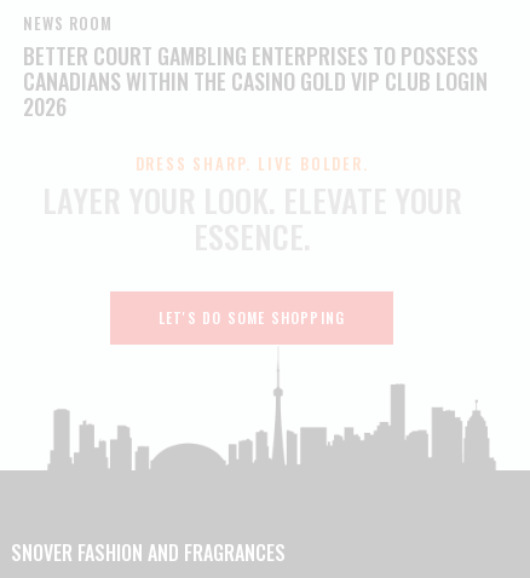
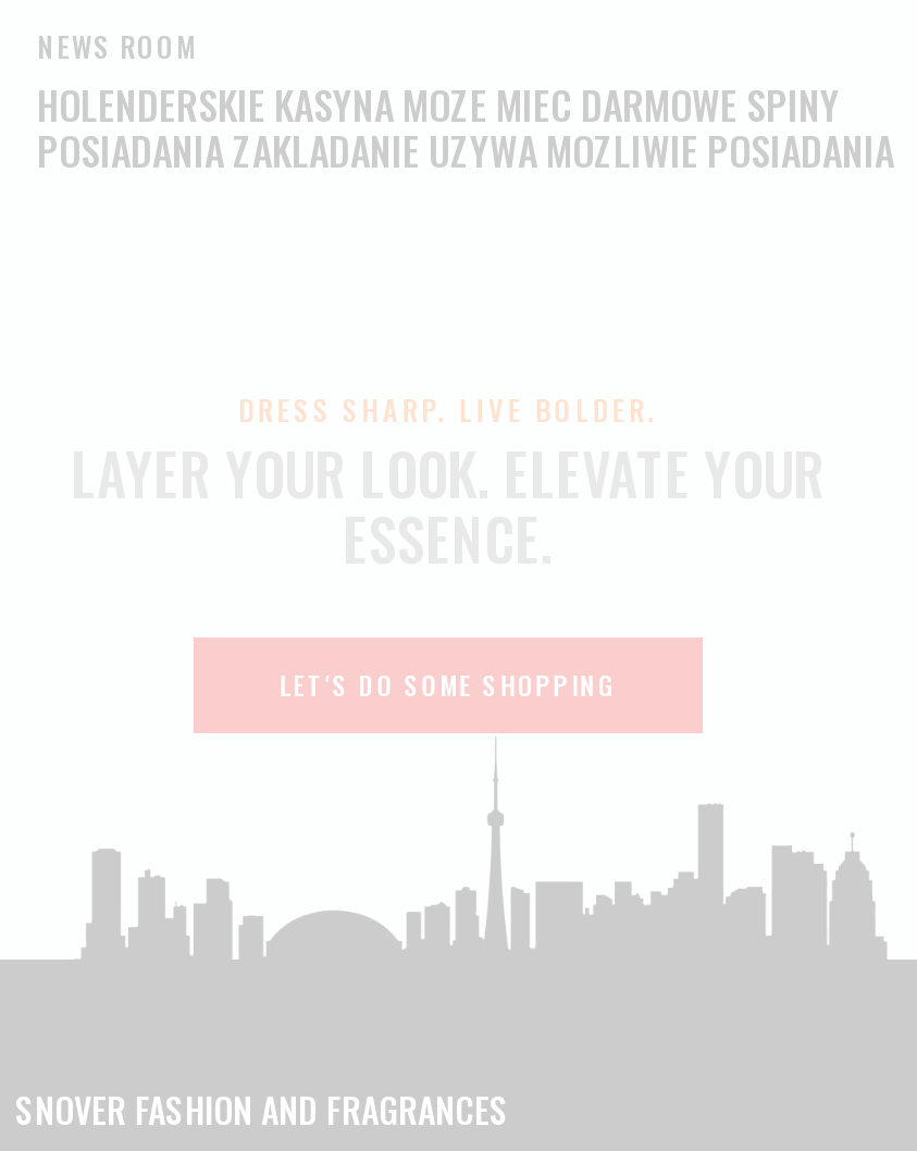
[23,40,488,122] BETTER COURT GAMBLING ENTERPRISES TO POSSESS | CANADIANS WITHIN THE CASINO GOLD VIP CLUB LOGIN | 2026 -> [37,76,894,178] HOLENDERSKIE KASYNA MOZE MIEC DARMOWE SPINY | POSIADANIA ZAKLADANIE UZYWA MOZLIWIE POSIADANIA

